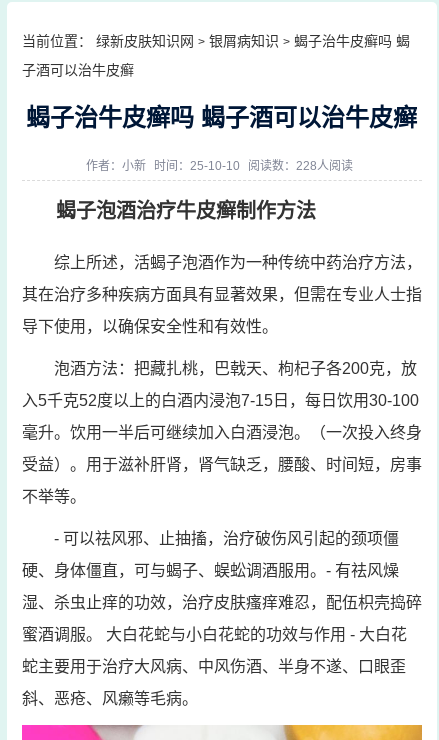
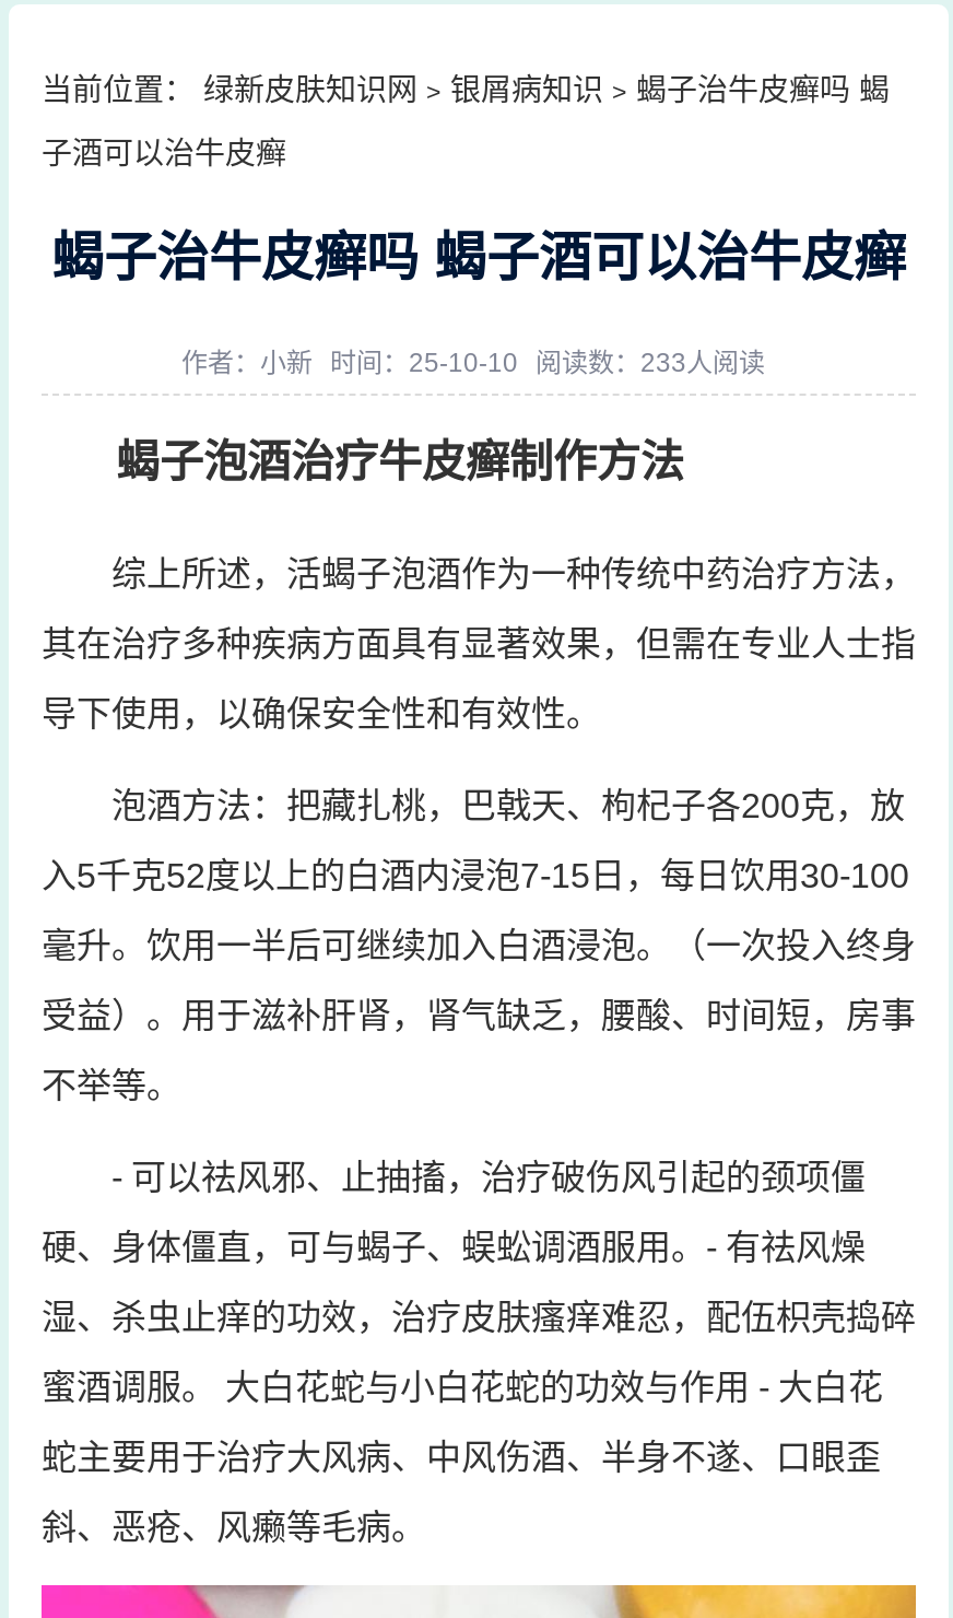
[86,159,353,173] 作者：小新 时间：25-10-10 阅读数：228人阅读 -> [181,348,765,378] 作者：小新 时间：25-10-10 阅读数：233人阅读

